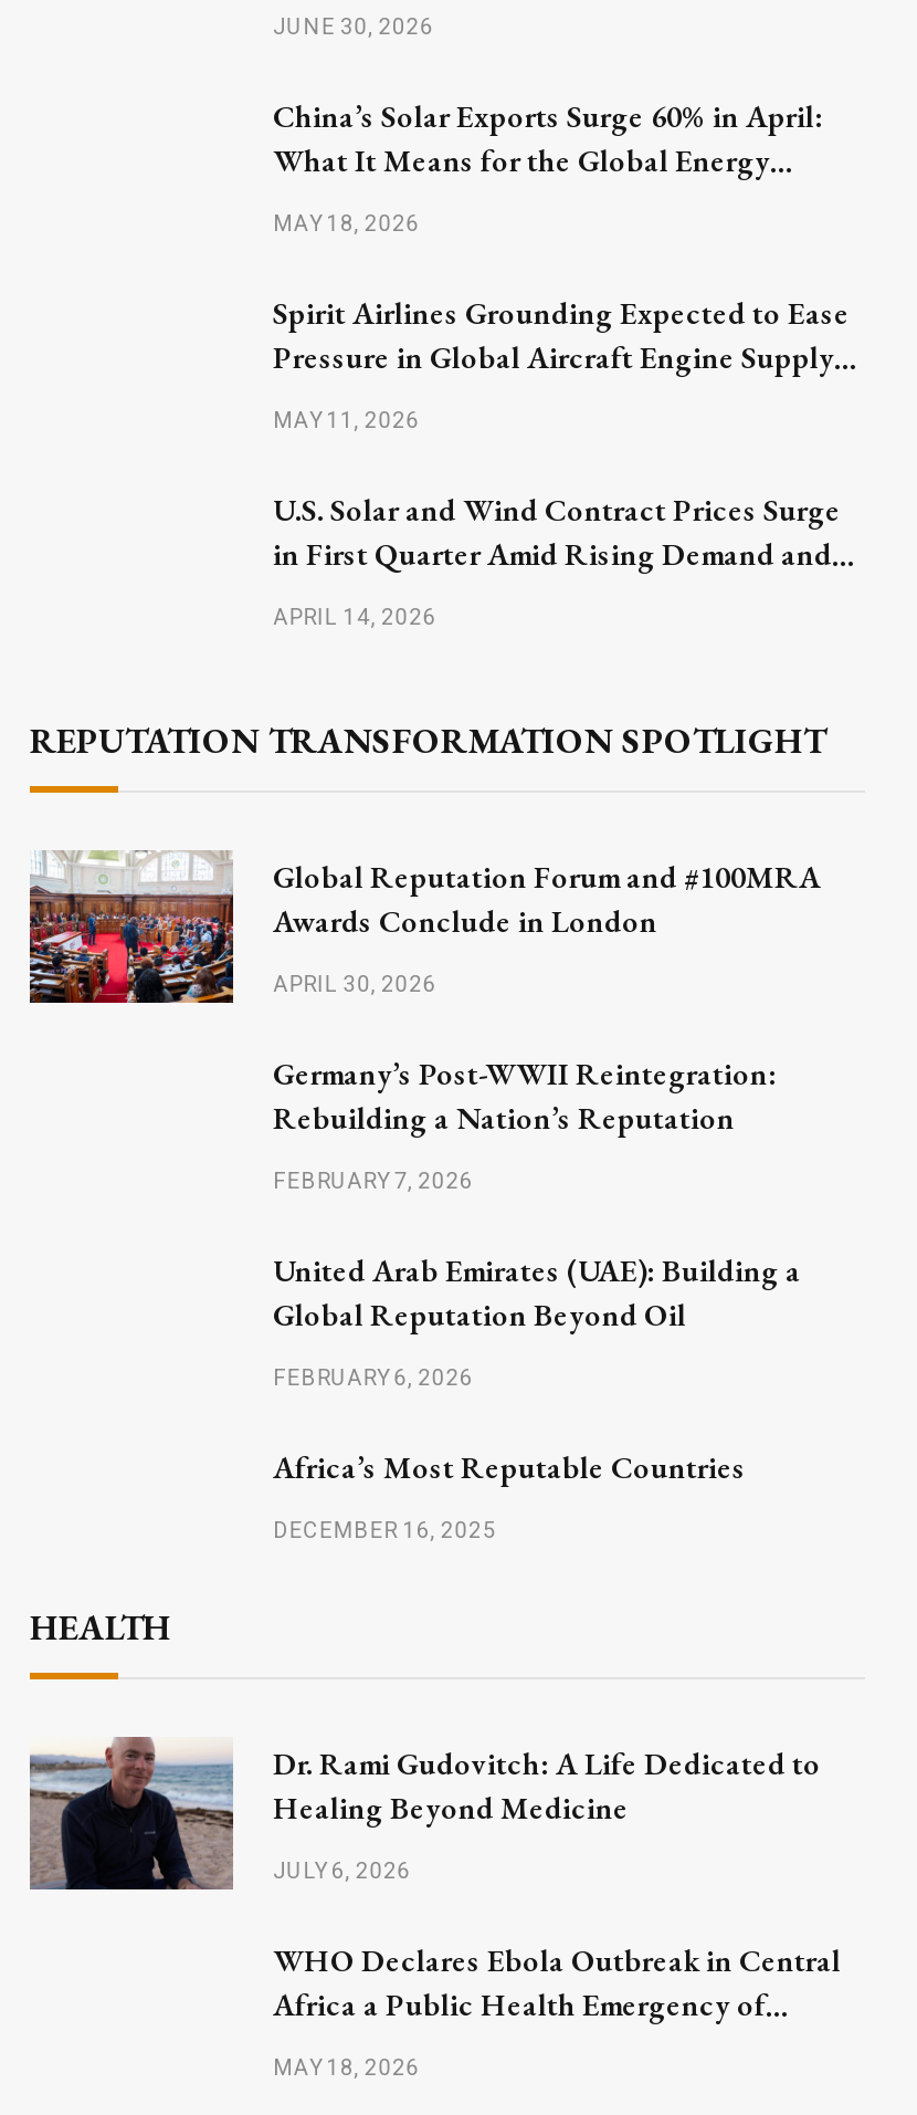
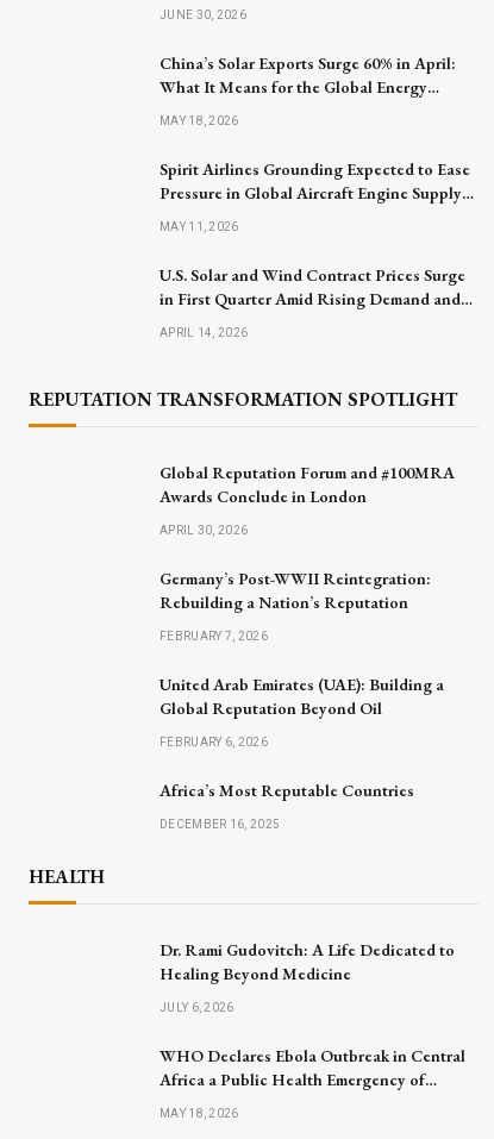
[28,848,235,1005] [image] -> none
[28,1735,235,1892] [image] -> none

